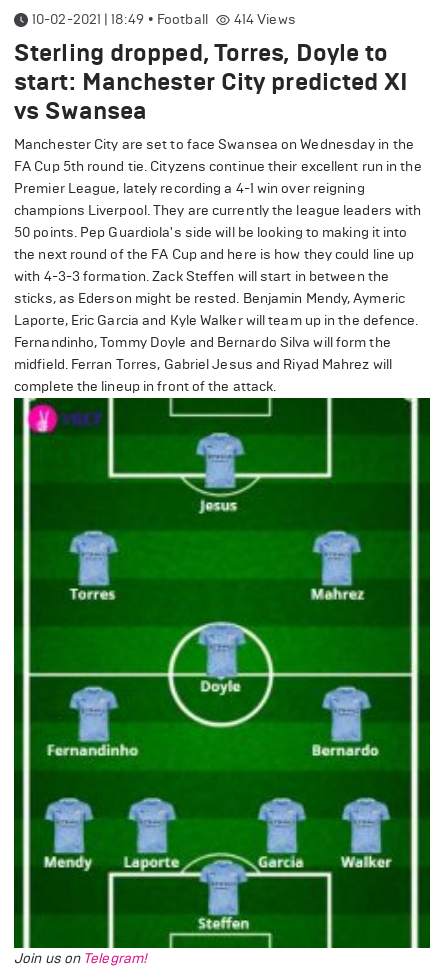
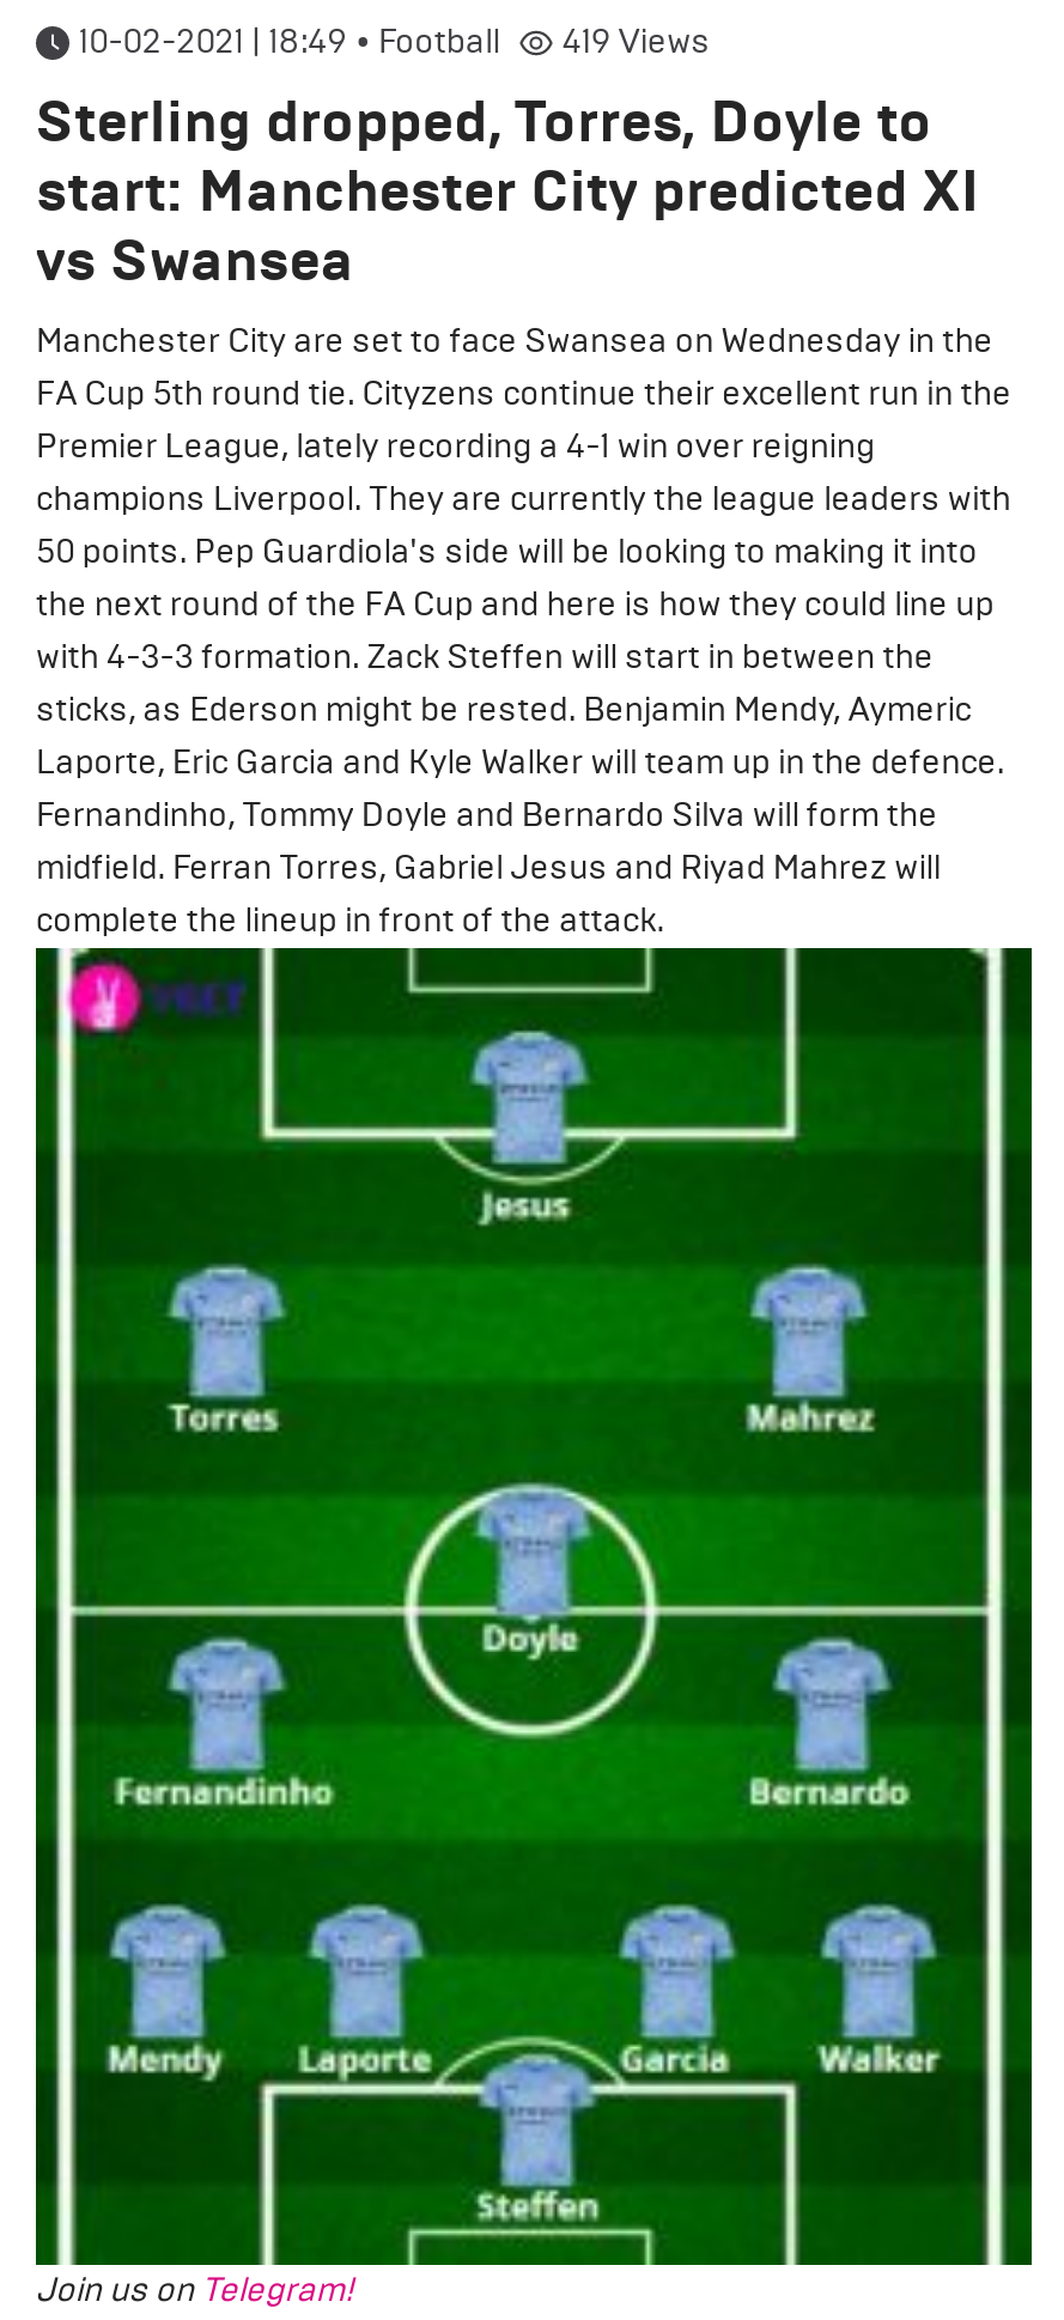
[234,11,296,28] 414 Views -> [562,22,710,62] 419 Views

